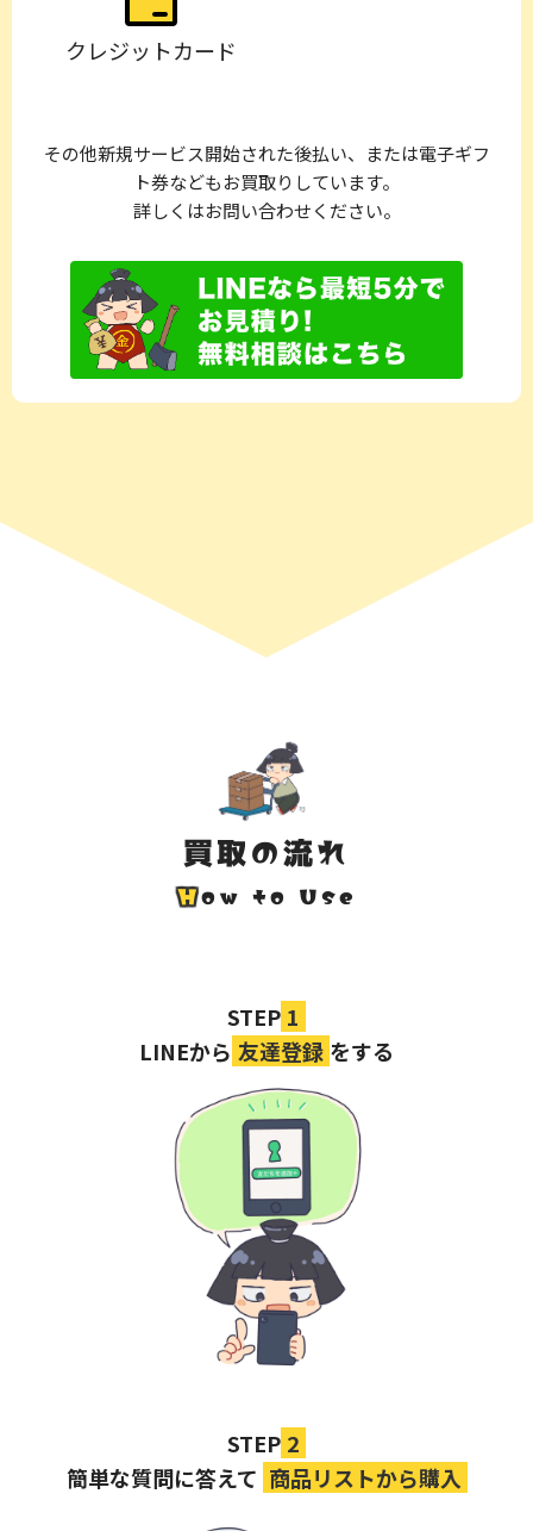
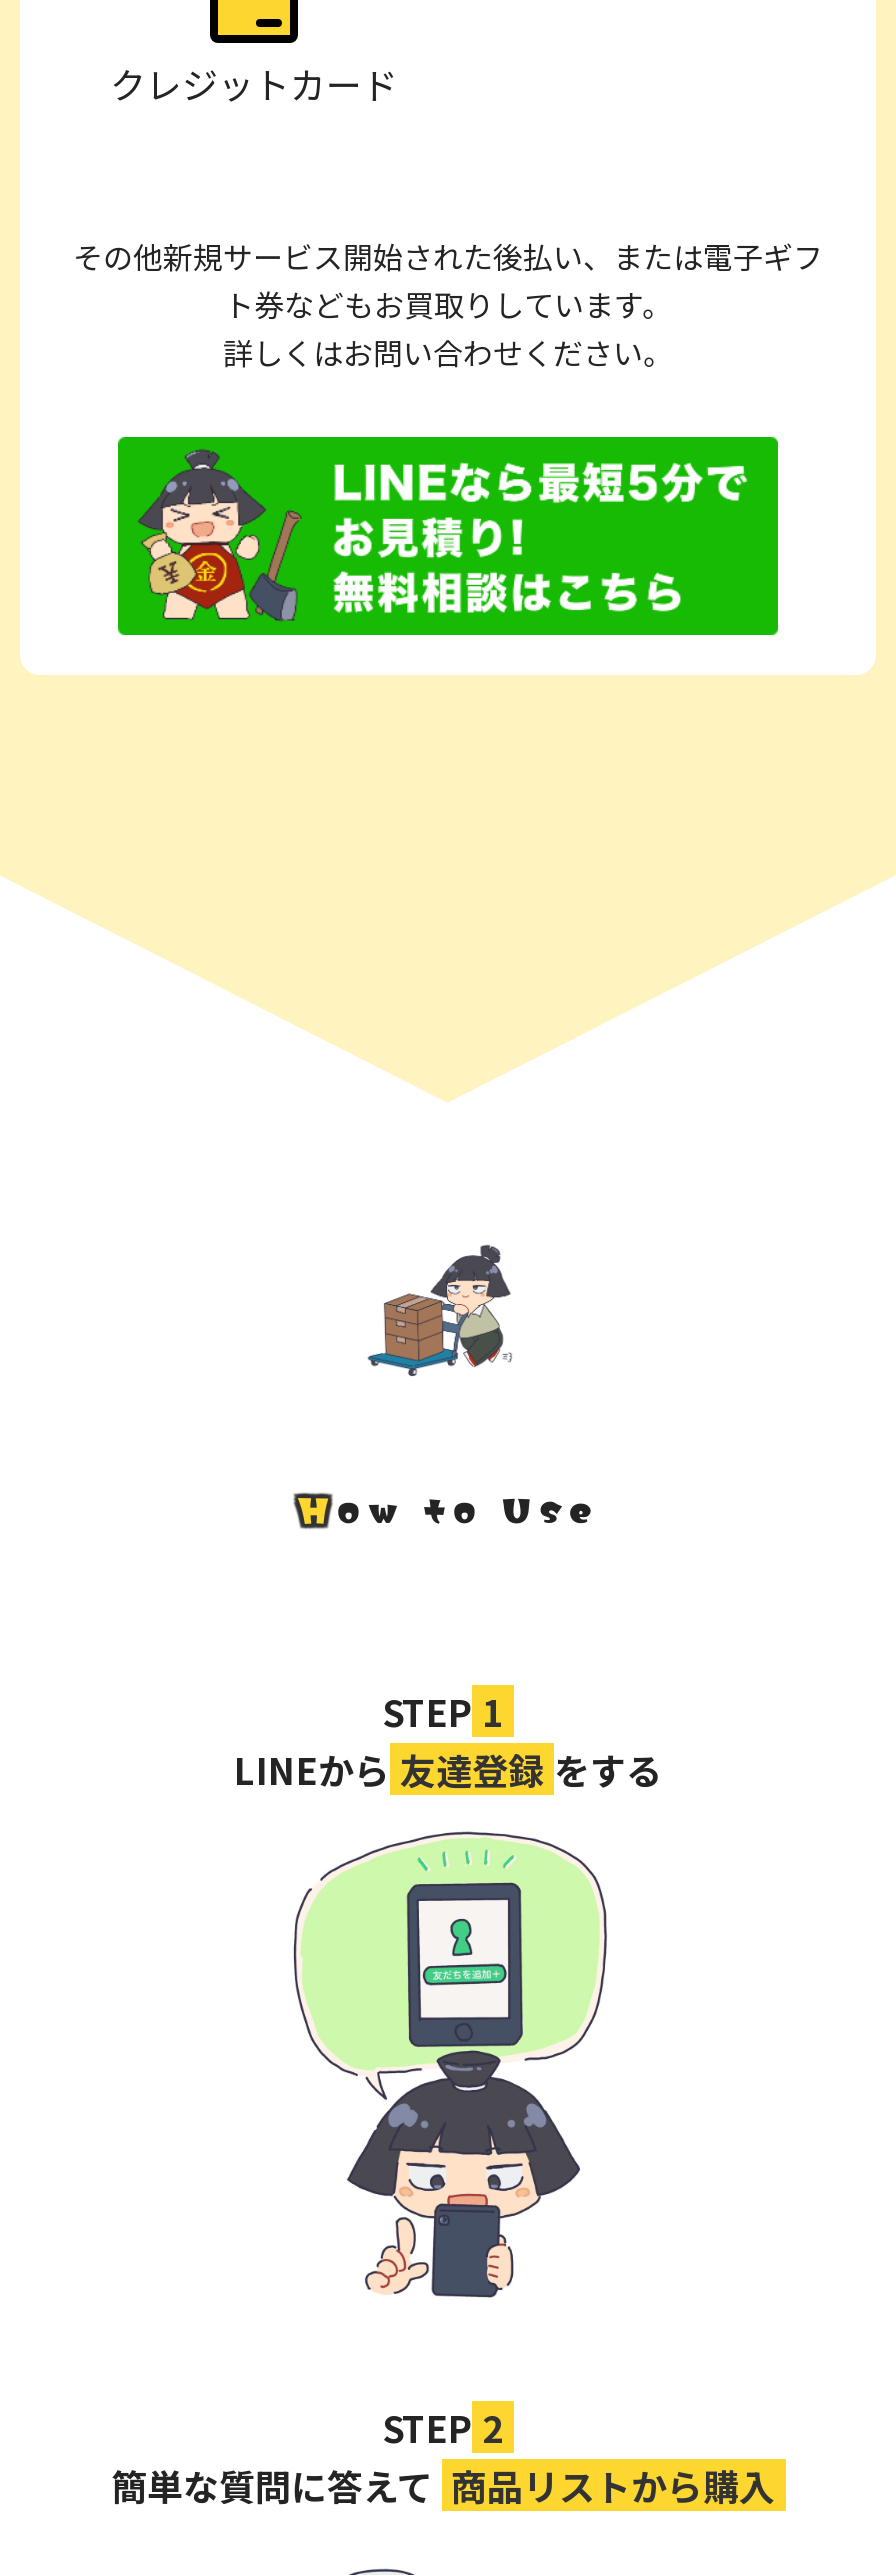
[183,831,350,873] 買取の流れ -> none

